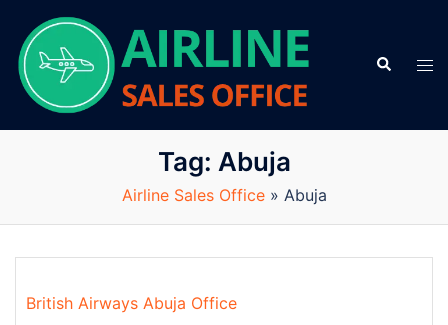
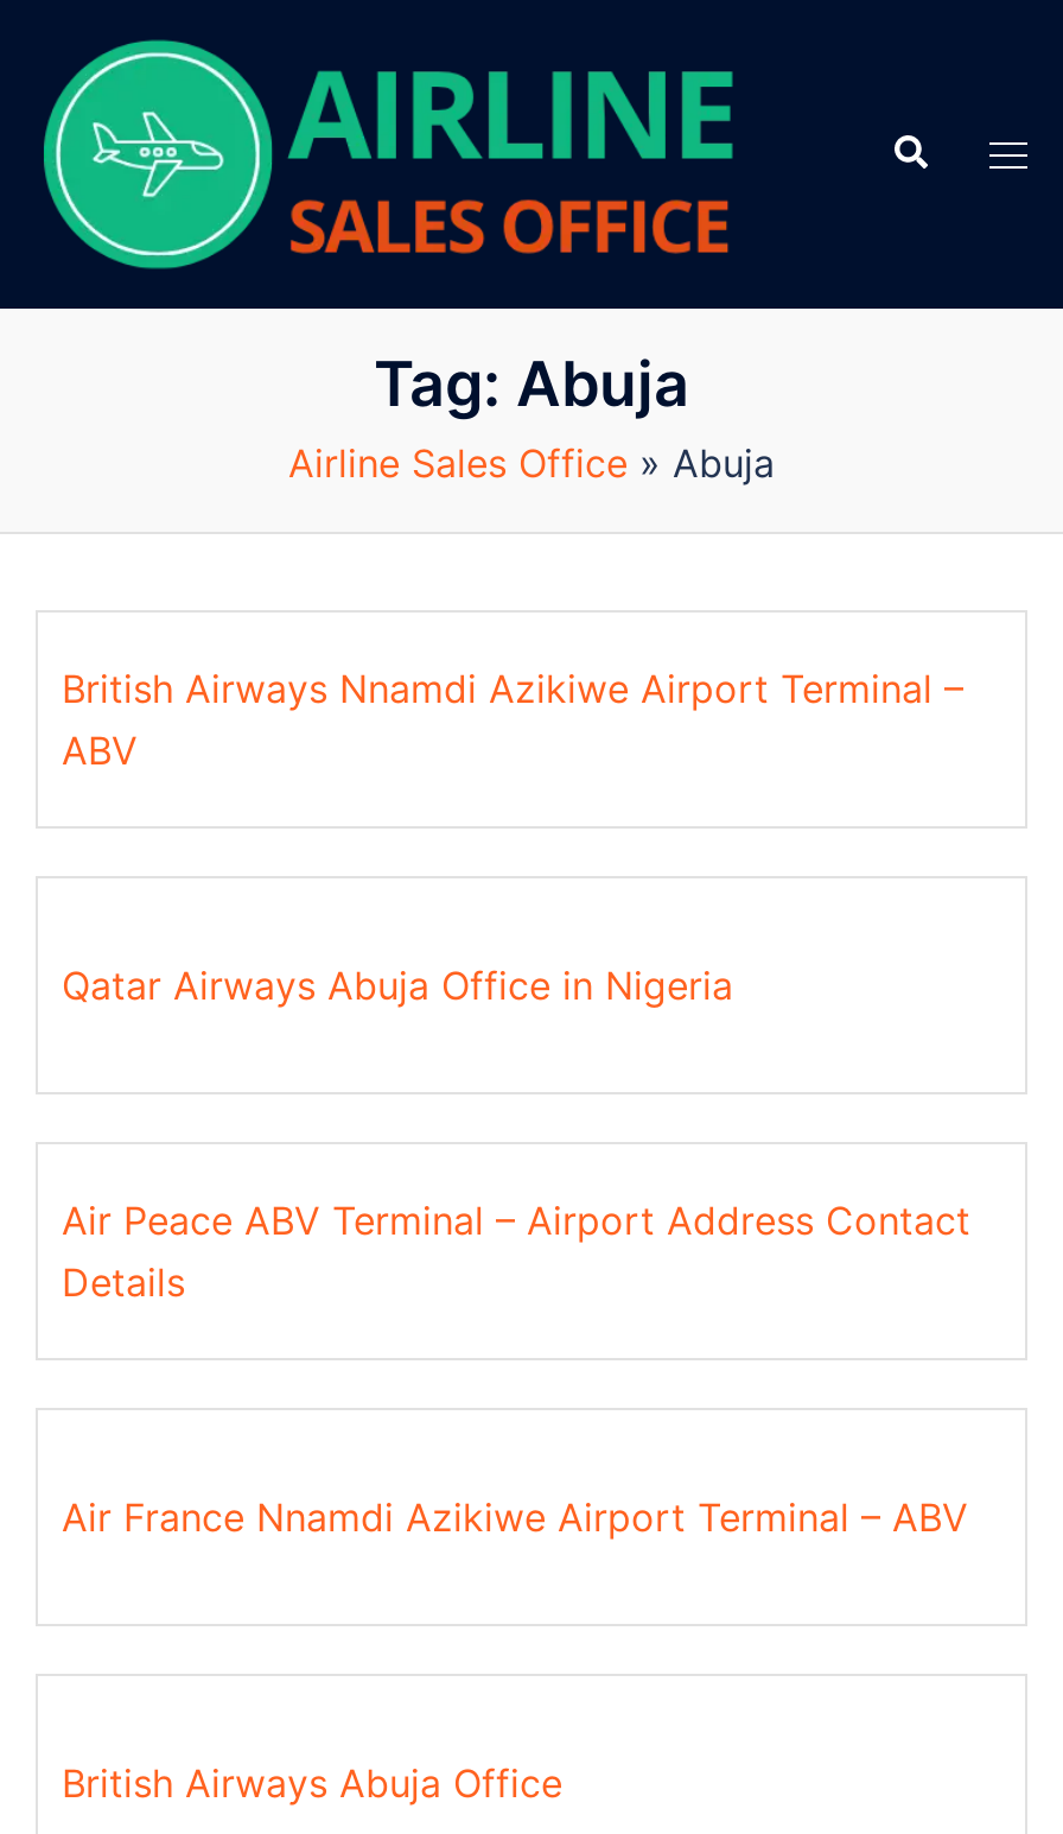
none -> [62,665,963,774] British Airways Nnamdi Azikiwe Airport Terminal – | ABV
none -> [62,962,733,1009] Qatar Airways Abuja Office in Nigeria
none -> [62,1197,970,1306] Air Peace ABV Terminal – Airport Address Contact | Details
none -> [62,1493,968,1541] Air France Nnamdi Azikiwe Airport Terminal – ABV

